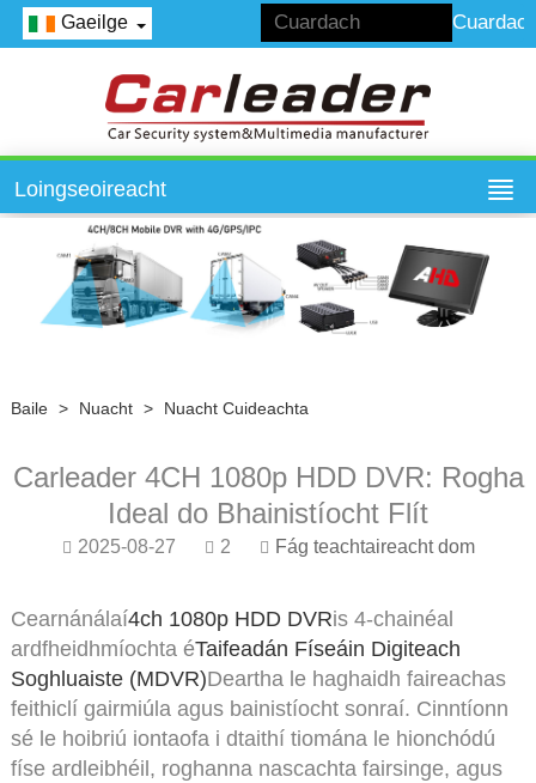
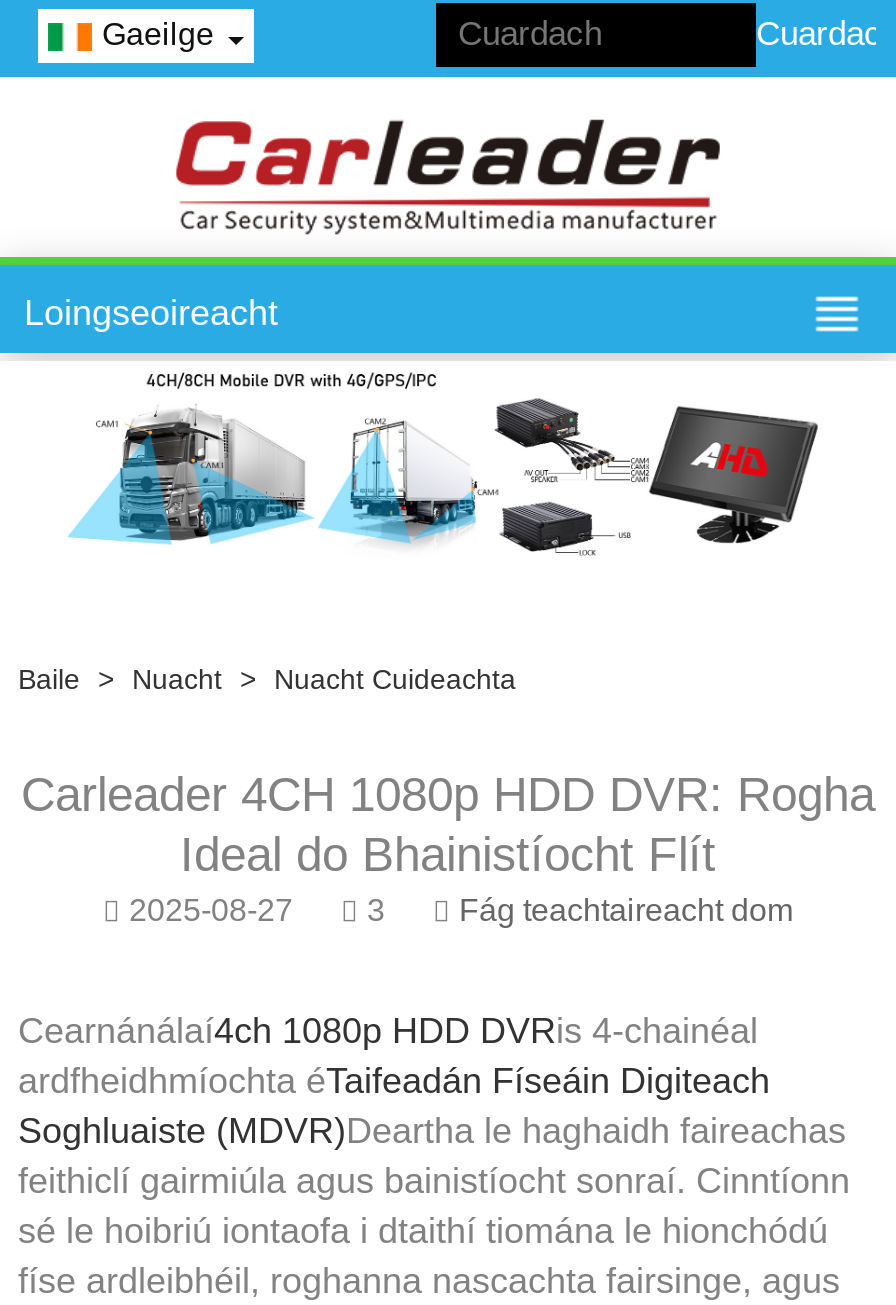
[77,536,230,556] 2025-08-27 2 -> [129,893,385,927] 2025-08-27 3

